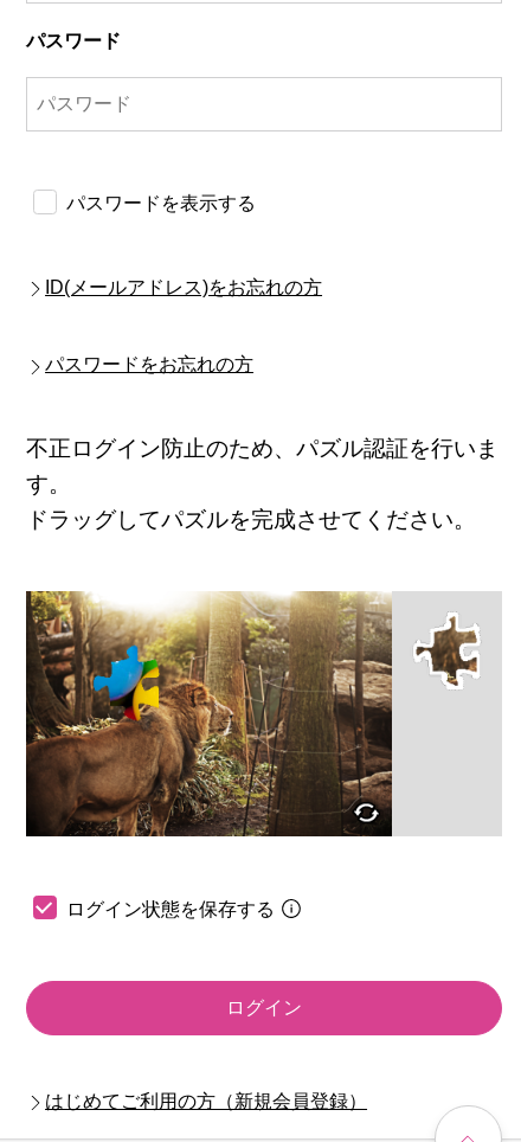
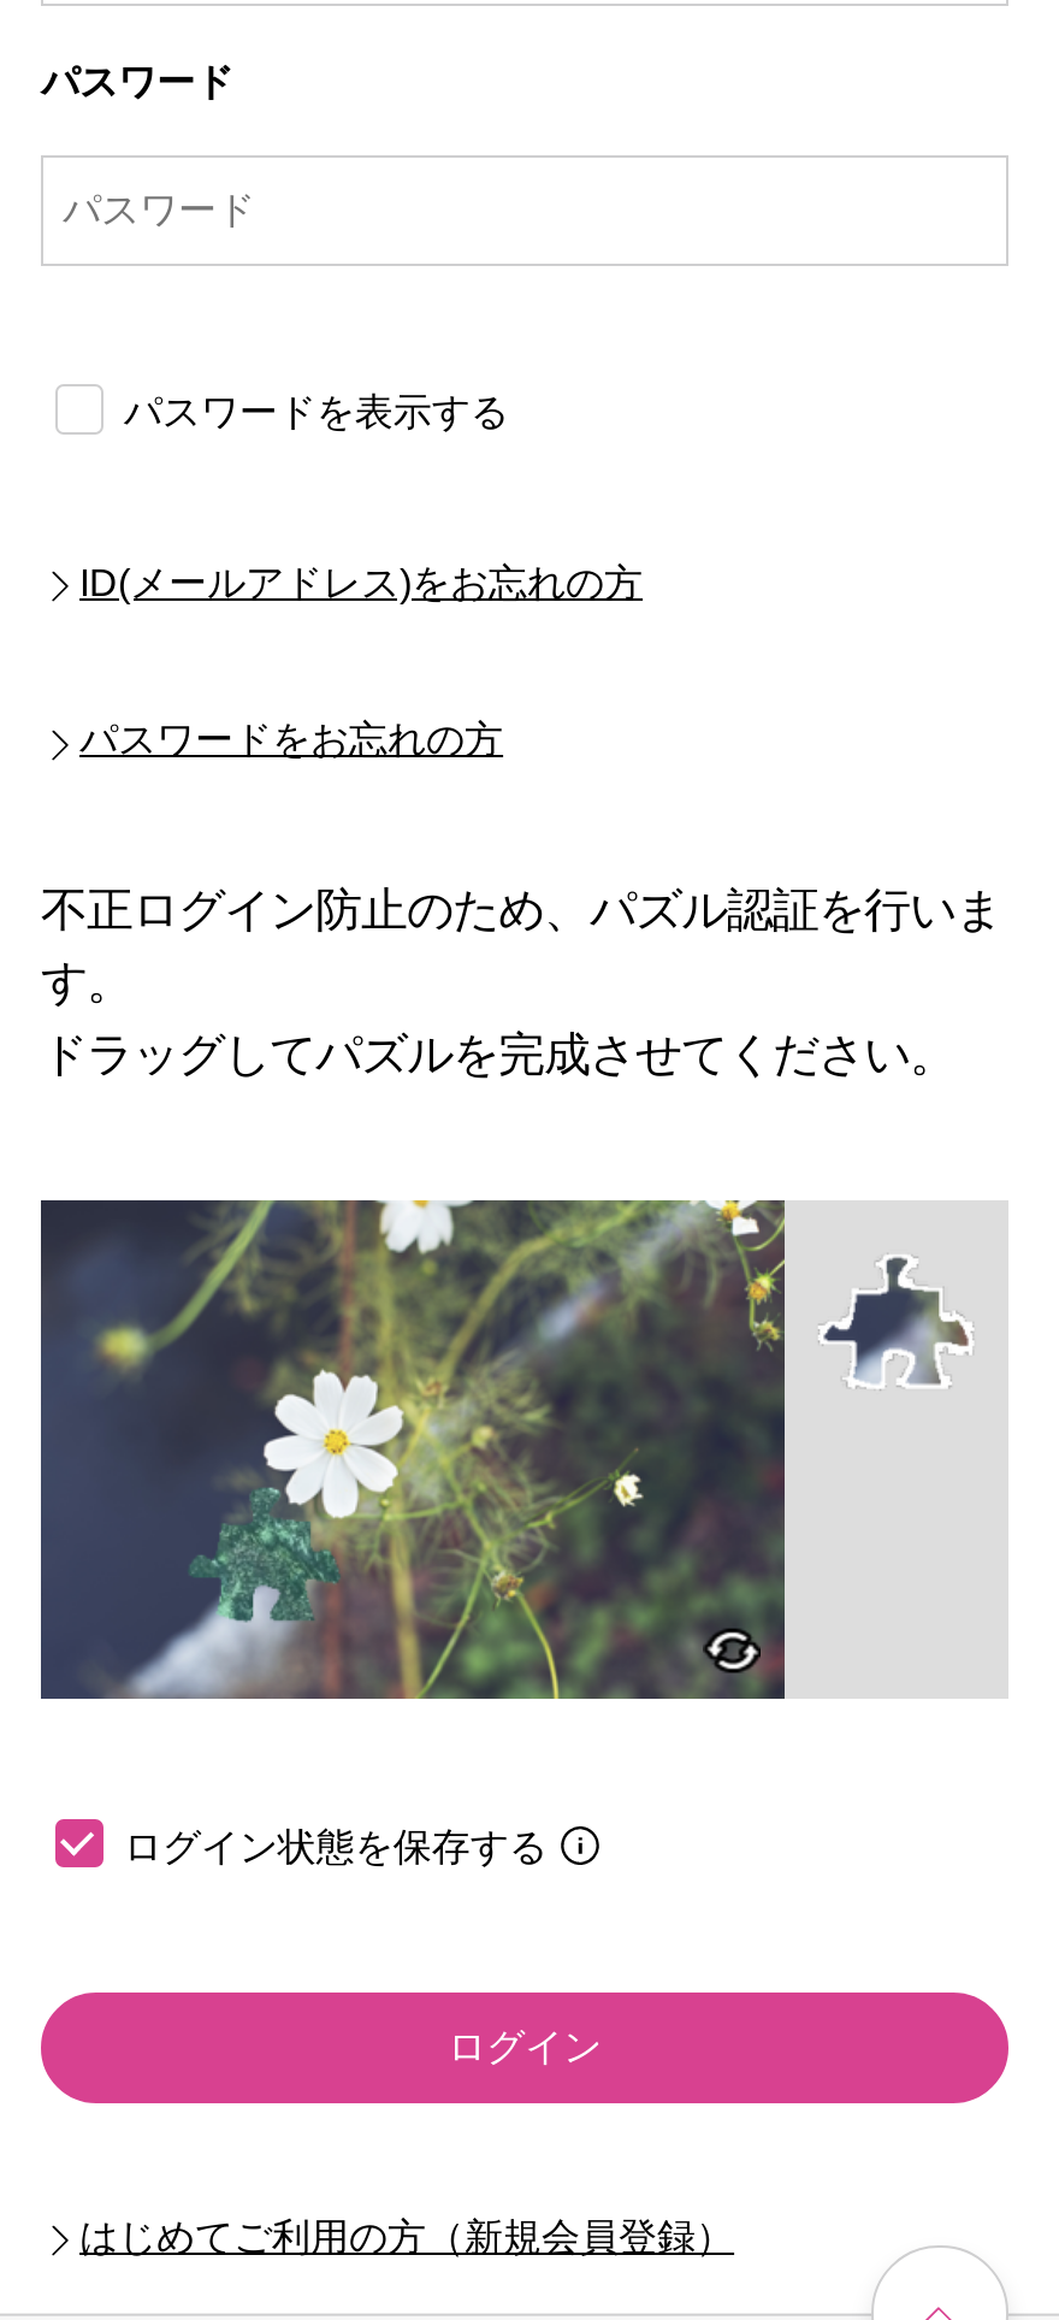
[26,590,393,838] [image] -> [39,1198,787,1701] [image]
[413,614,481,688] [image] -> [823,1256,970,1391] [image]

